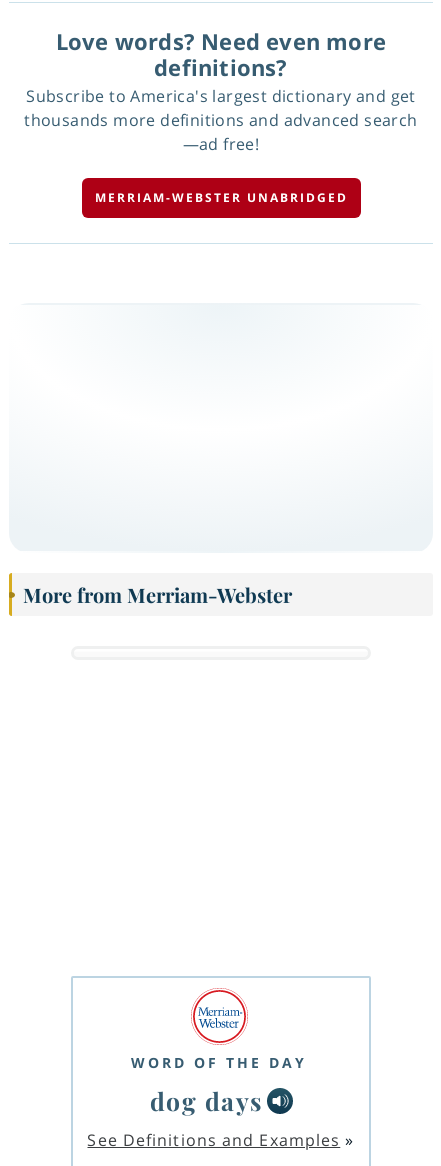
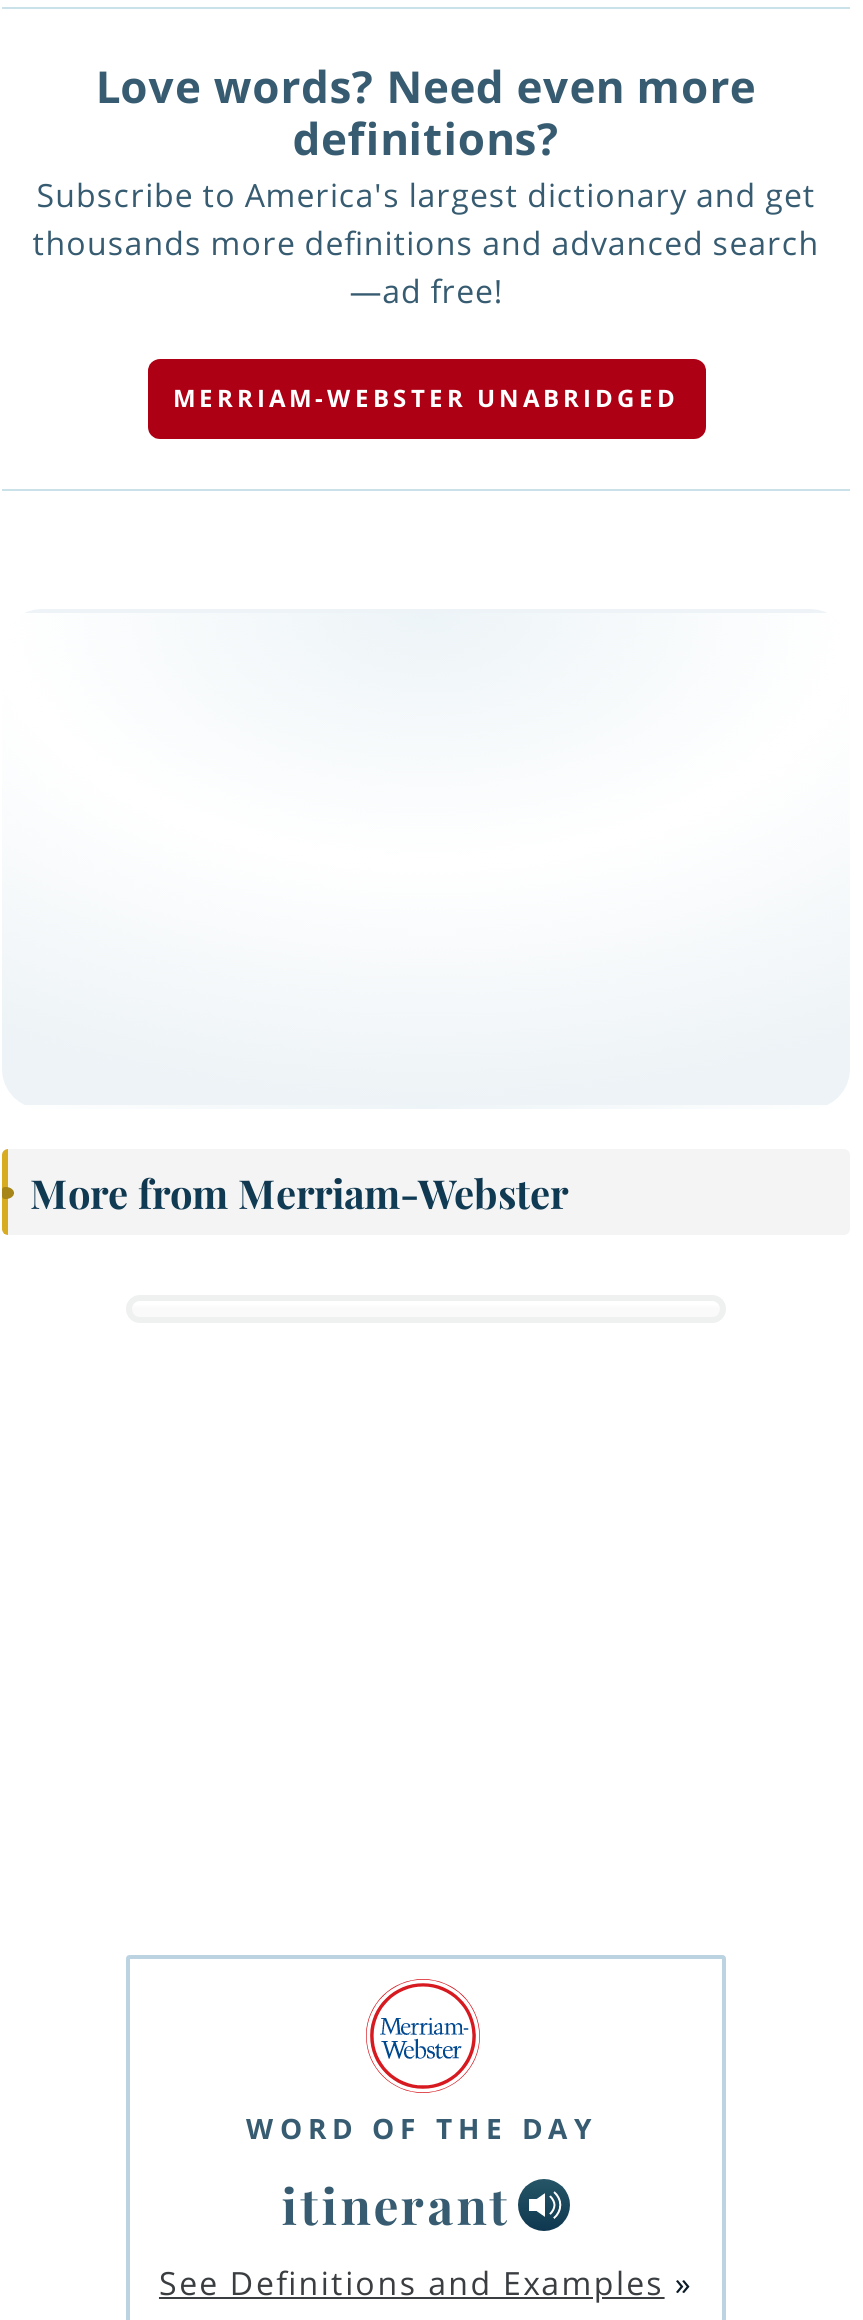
[149,1084,262,1117] dog days -> [282,2171,510,2237] itinerant

